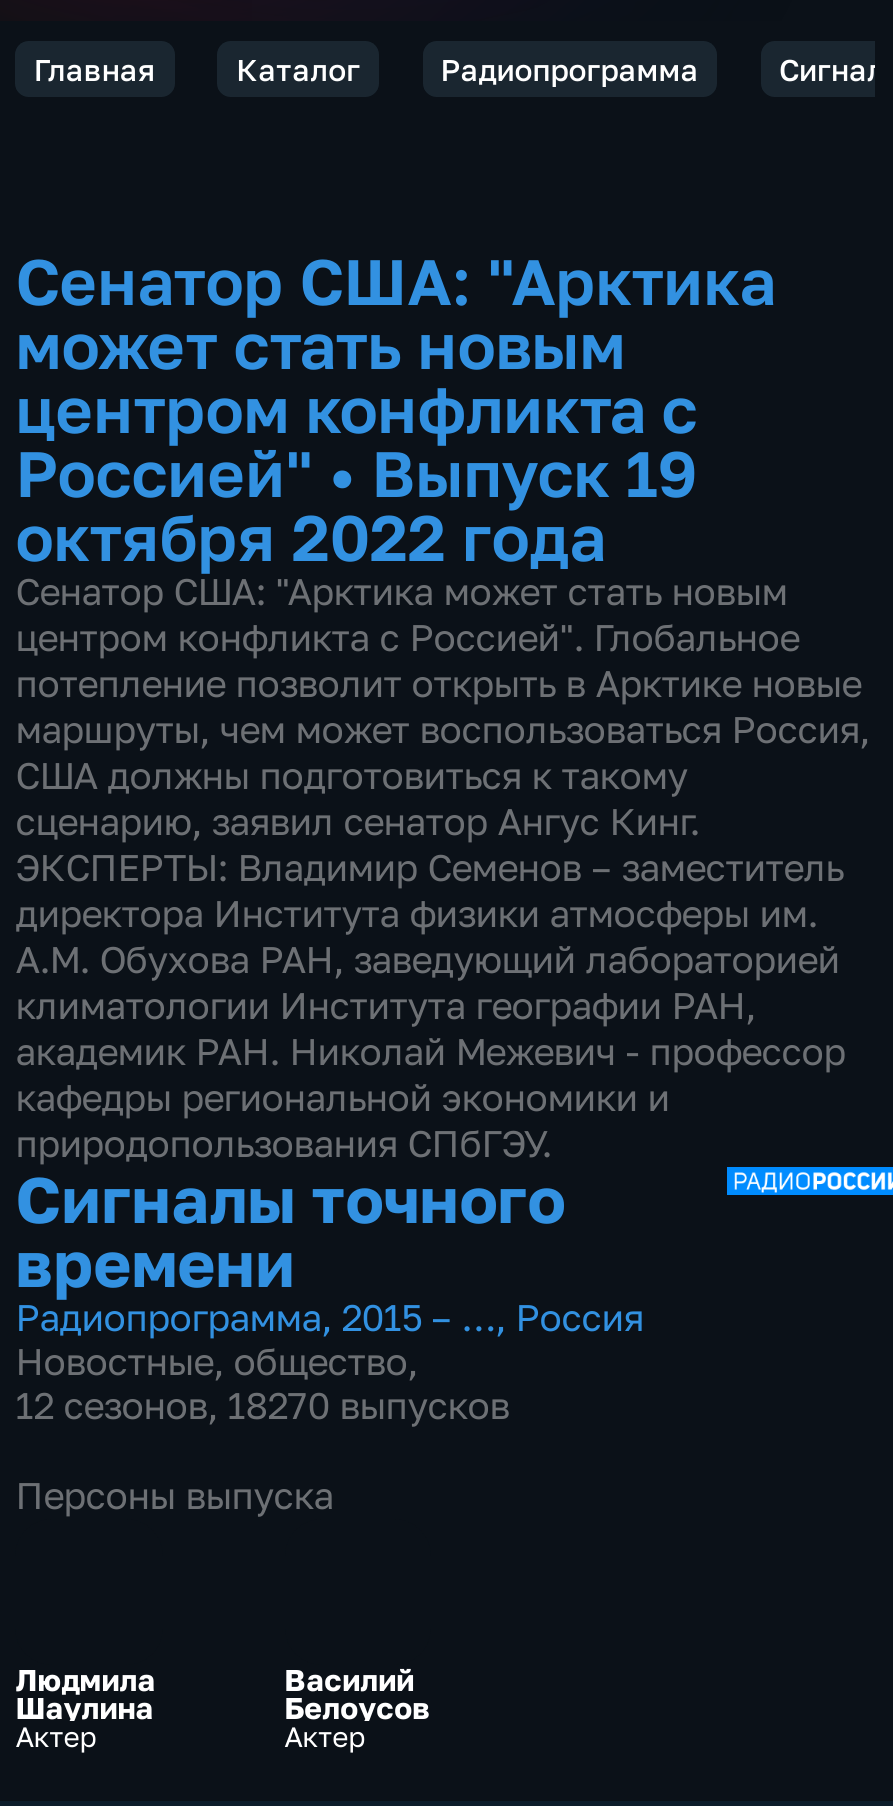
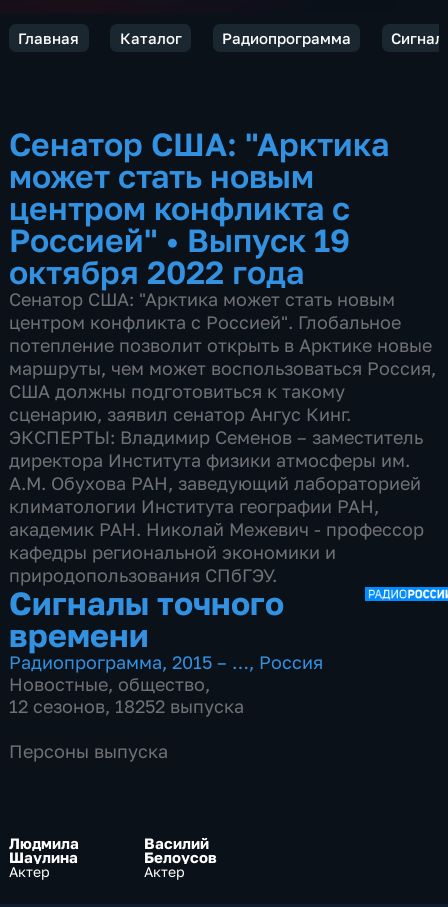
[15,1383,509,1427] 12 сезонов, 18270 выпусков -> [9,695,244,717] 12 сезонов, 18252 выпуска

